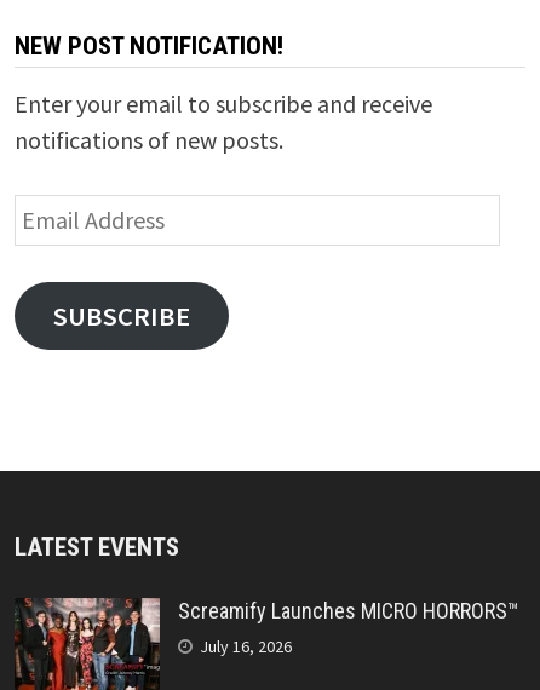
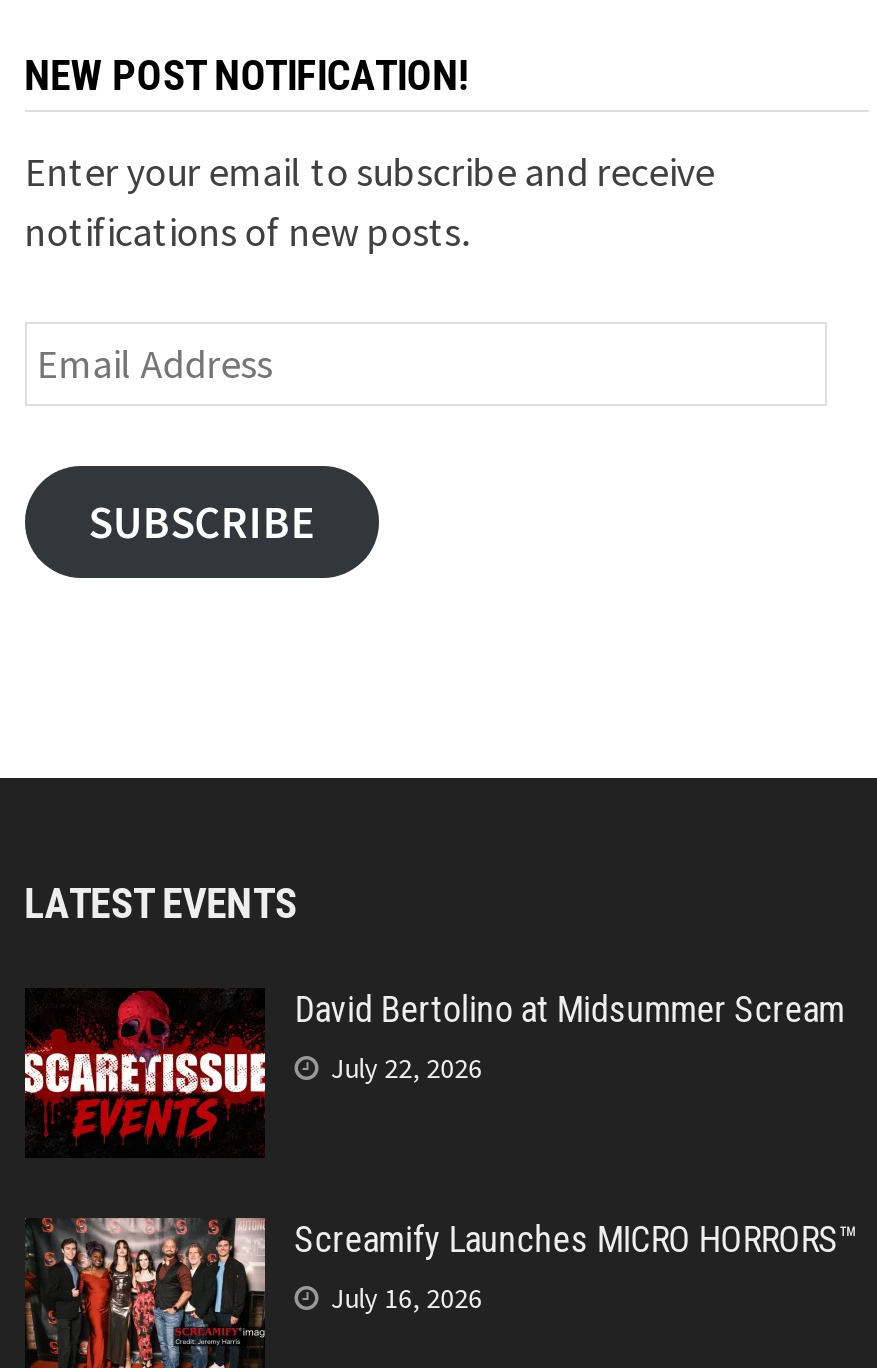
none -> [23,986,845,1158] [image] | David Bertolino at Midsummer Scream | July 22, 2026

